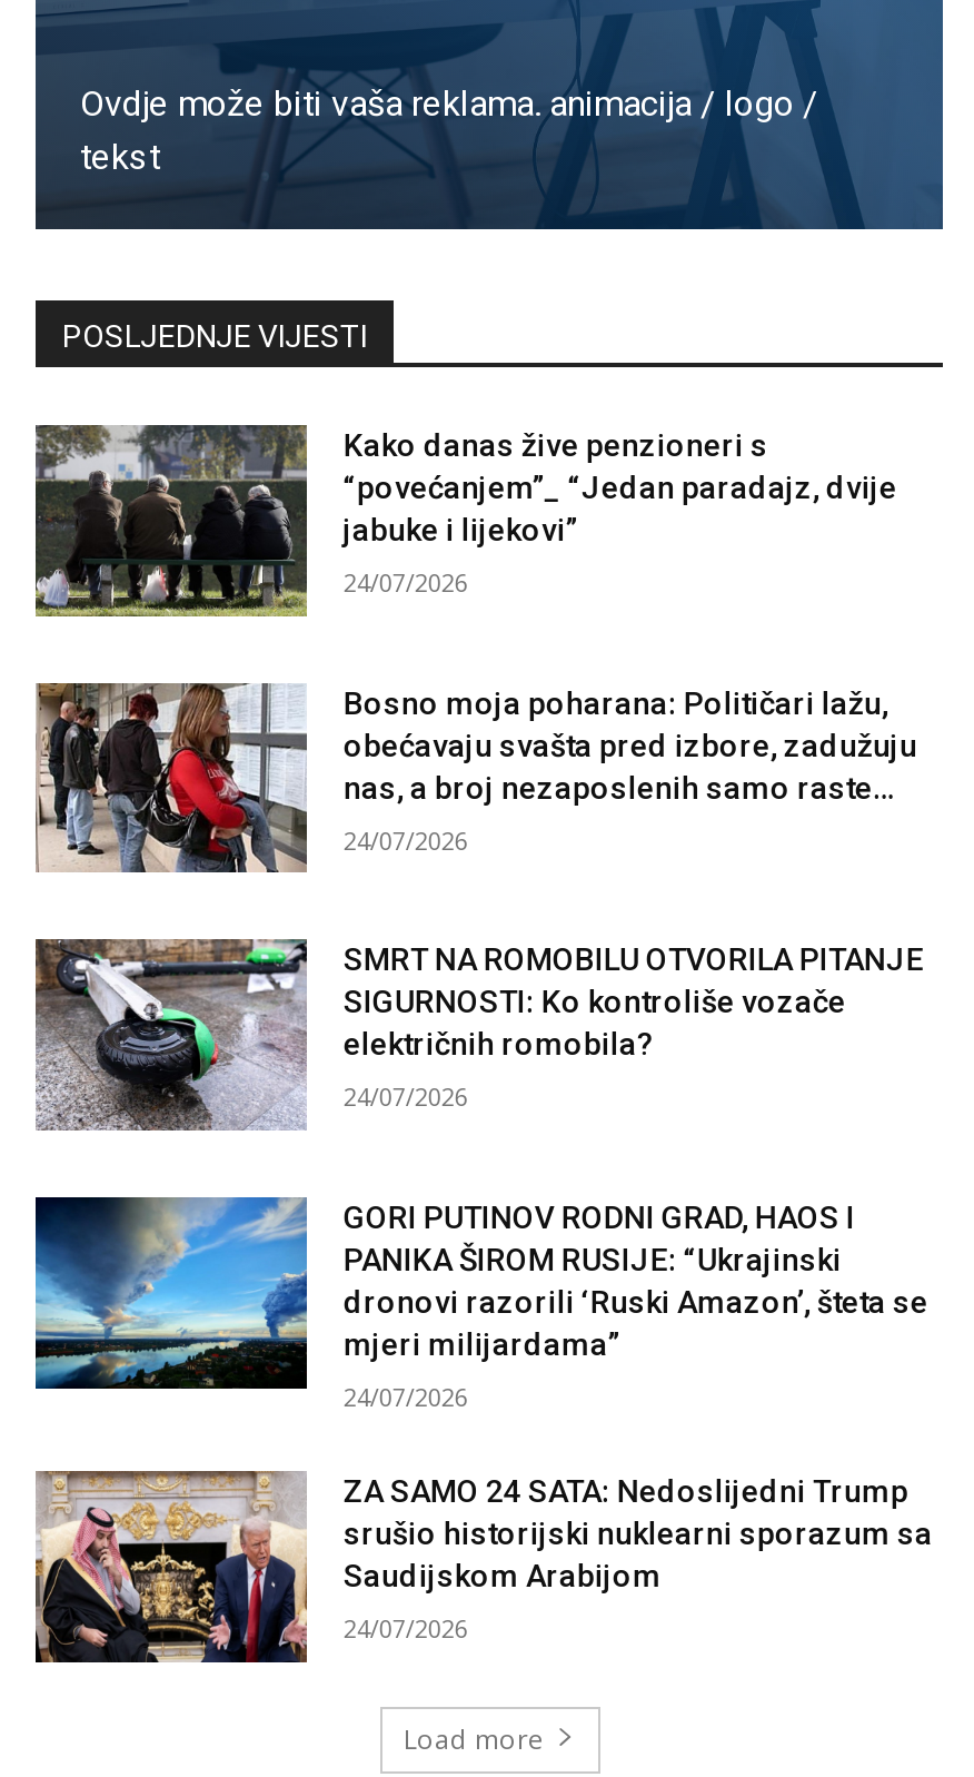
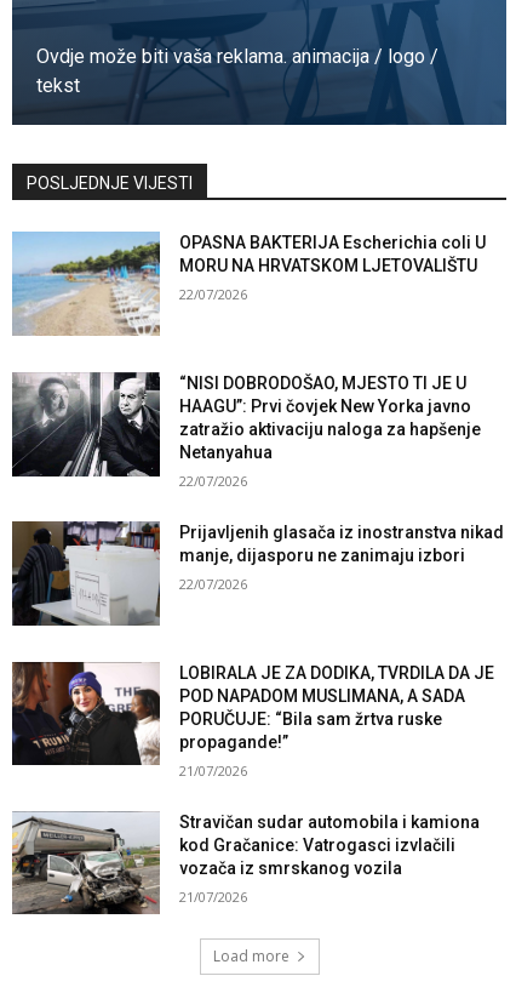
[33,423,897,616] [image] | Kako danas žive penzioneri s | “povećanjem”_ “Jedan paradajz, dvije | jabuke i lijekovi” -> [11,232,486,336] [image] | OPASNA BAKTERIJA Escherichia coli U | MORU NA HRVATSKOM LJETOVALIŠTU
[343,566,468,599] 24/07/2026 -> [180,285,248,303] 22/07/2026
[36,681,917,875] [image] | Bosno moja poharana: Političari lažu, | obećavaju svašta pred izbore, zadužuju | nas, a broj nezaposlenih samo raste… -> [12,371,481,478] [image] | “NISI DOBRODOŠAO, MJESTO TI JE U | HAAGU”: Prvi čovjek New Yorka javno | zatražio aktivaciju naloga za hapšenje | Netanyahua
[343,823,468,856] 24/07/2026 -> [180,471,248,490] 22/07/2026
[36,937,924,1133] [image] | SMRT NA ROMOBILU OTVORILA PITANJE | SIGURNOSTI: Ko kontroliše vozače | električnih romobila? -> [12,520,504,627] [image] | Prijavljenih glasača iz inostranstva nikad | manje, dijasporu ne zanimaju izbori
[343,1080,468,1114] 24/07/2026 -> [180,574,248,593] 22/07/2026
[33,1195,928,1391] [image] | GORI PUTINOV RODNI GRAD, HAOS I | PANIKA ŠIROM RUSIJE: “Ukrajinski | dronovi razorili ‘Ruski Amazon’, šteta se | mjeri milijardama” -> [11,661,495,766] [image] | LOBIRALA JE ZA DODIKA, TVRDILA DA JE | POD NAPADOM MUSLIMANA, A SADA | PORUČUJE: “Bila sam žrtva ruske | propagande!”
[343,1380,468,1414] 24/07/2026 -> [180,761,248,779] 21/07/2026
[36,1469,933,1665] [image] | ZA SAMO 24 SATA: Nedoslijedni Trump | srušio historijski nuklearni sporazum sa | Saudijskom Arabijom -> [12,810,480,915] [image] | Stravičan sudar automobila i kamiona | kod Gračanice: Vatrogasci izvlačili | vozača iz smrskanog vozila
[343,1612,468,1645] 24/07/2026 -> [180,887,248,905] 21/07/2026

